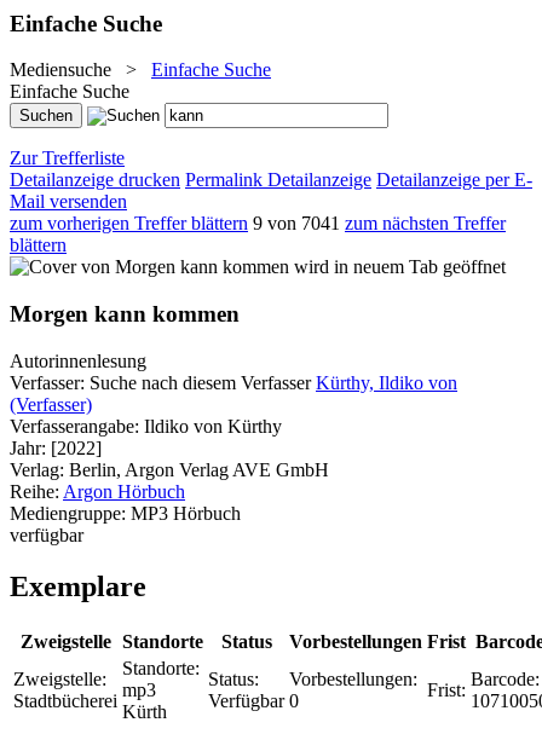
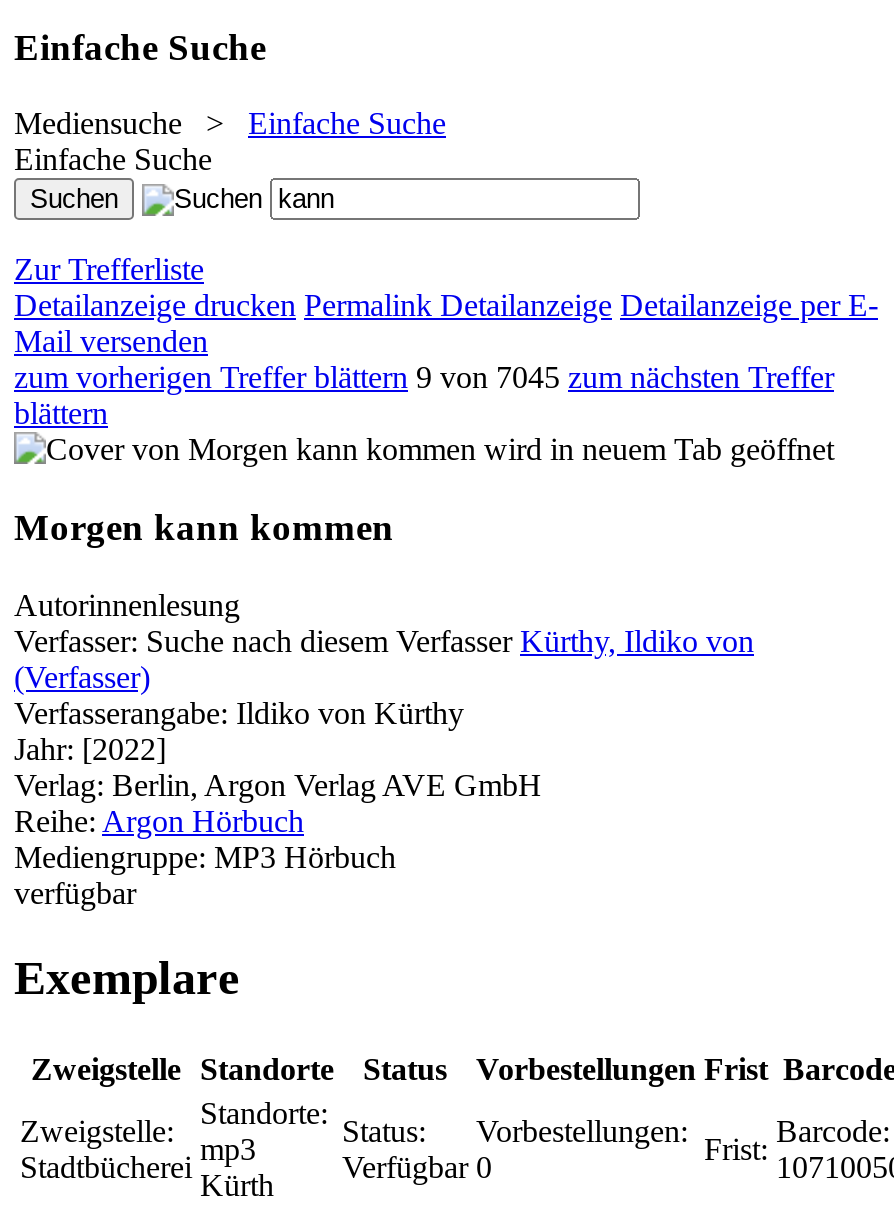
[10,213,506,234] zum vorherigen Treffer blättern 9 von 7041 zum nächsten Treffer -> [14,361,834,395] zum vorherigen Treffer blättern 9 von 7045 zum nächsten Treffer

